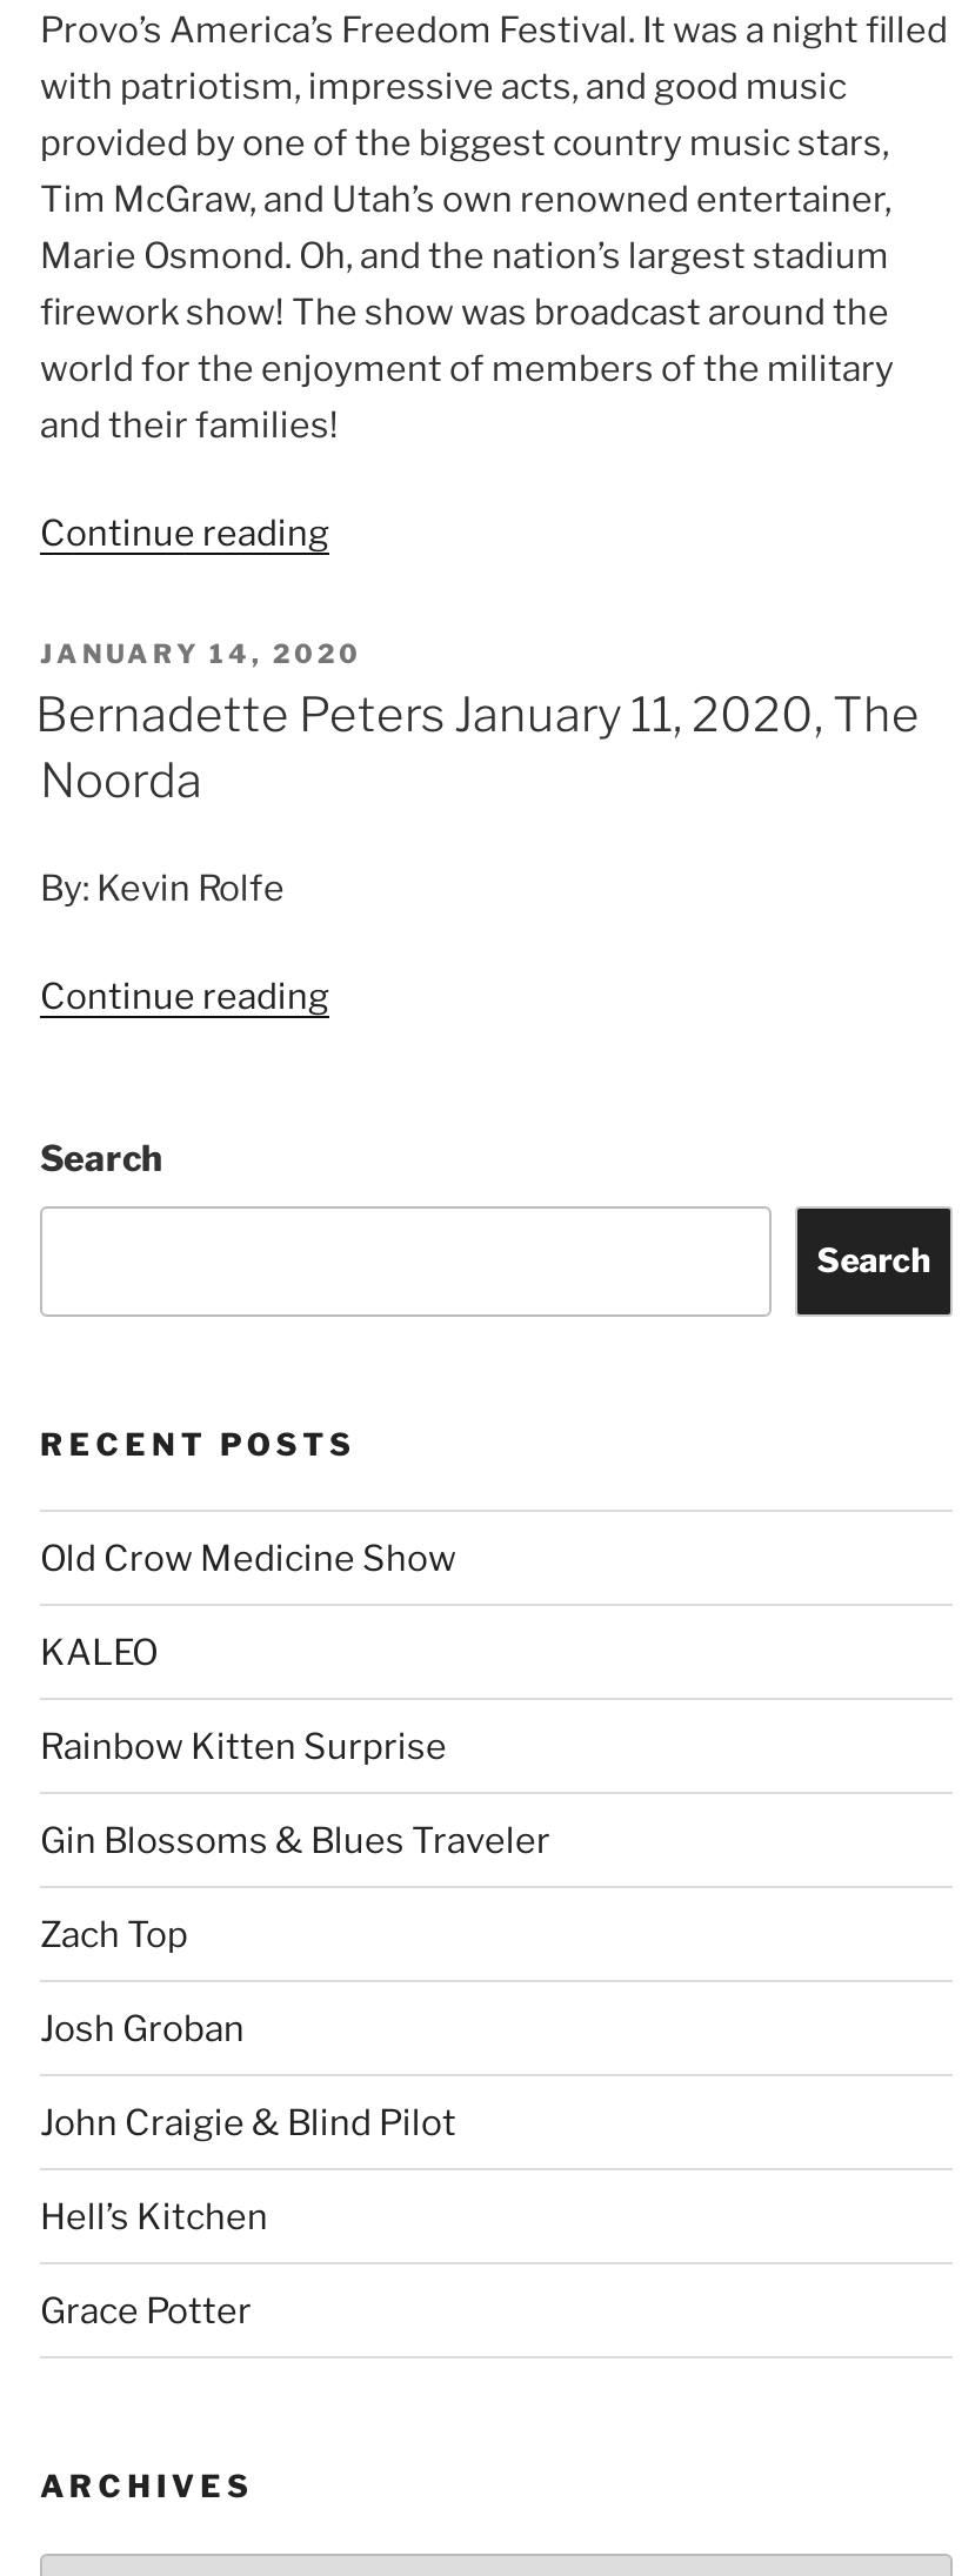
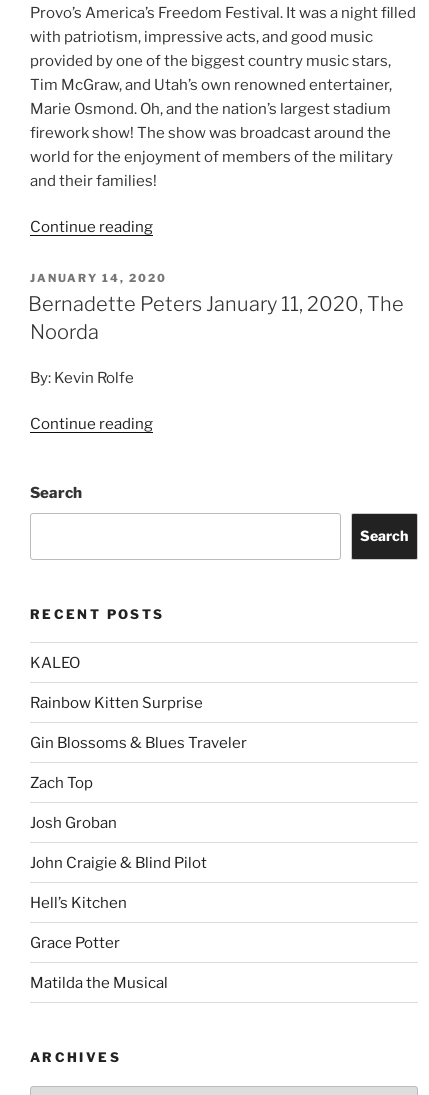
[40,1538,456,1580] Old Crow Medicine Show -> none
moved [40,1632,550,2332] -> [30,654,247,952]: KALEO | Rainbow Kitten Surprise | Gin Blossoms & Blues Traveler | Zach Top | Josh Groban | John Craigie & Blind Pilot | Hell’s Kitchen | Grace Potter
none -> [30,974,168,992] Matilda the Musical

